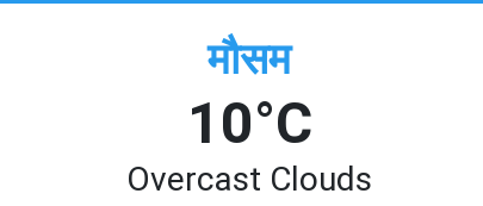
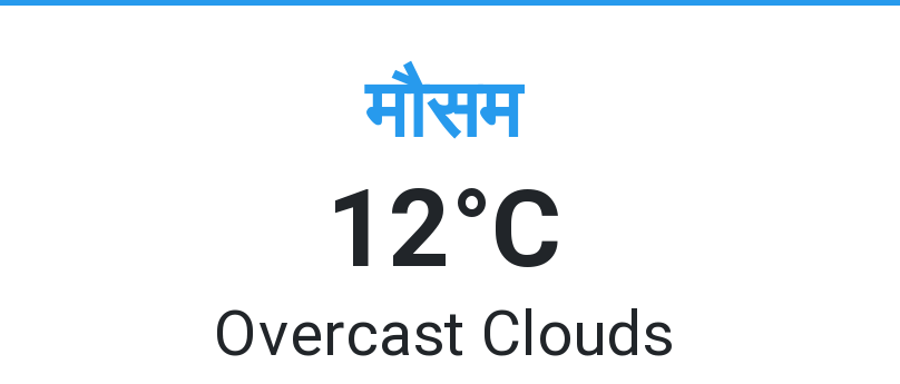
[187,89,312,157] 10°C -> [326,166,560,293] 12°C

